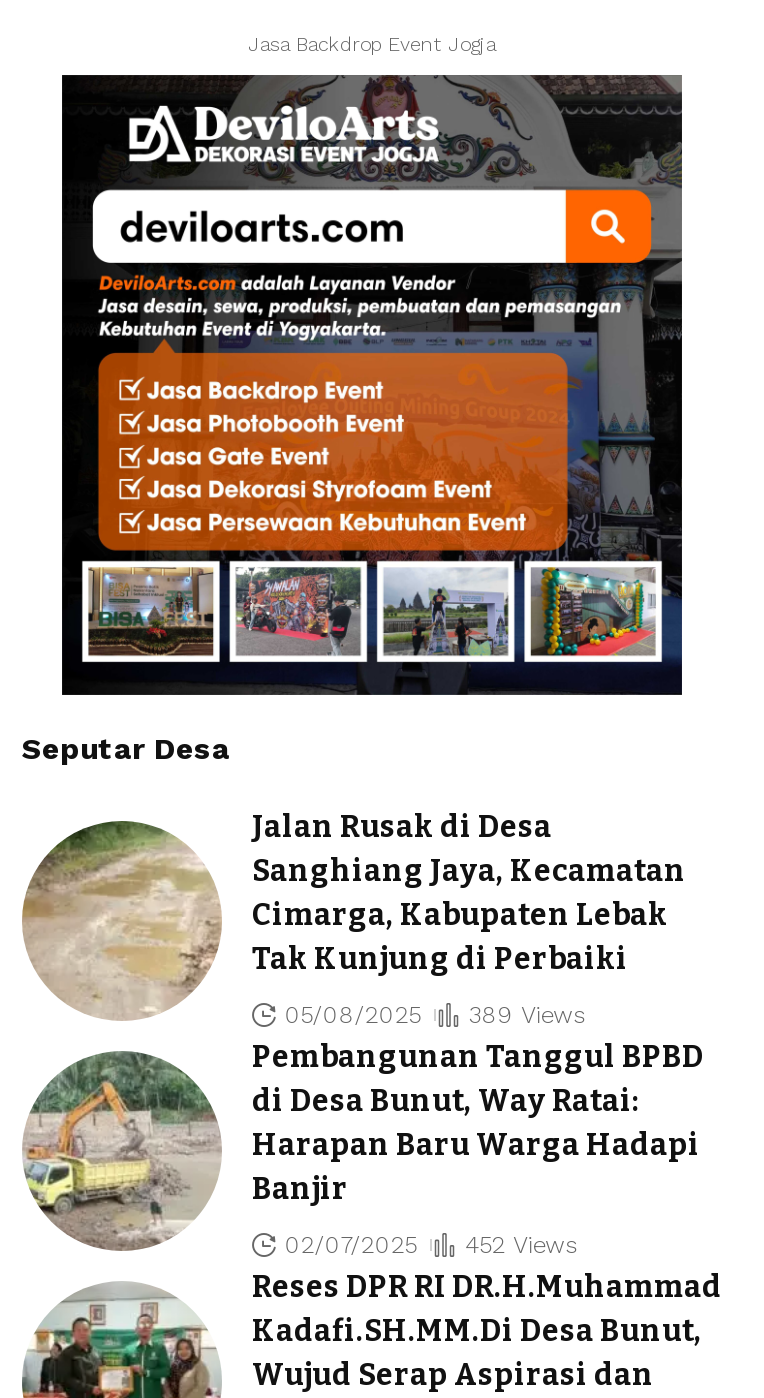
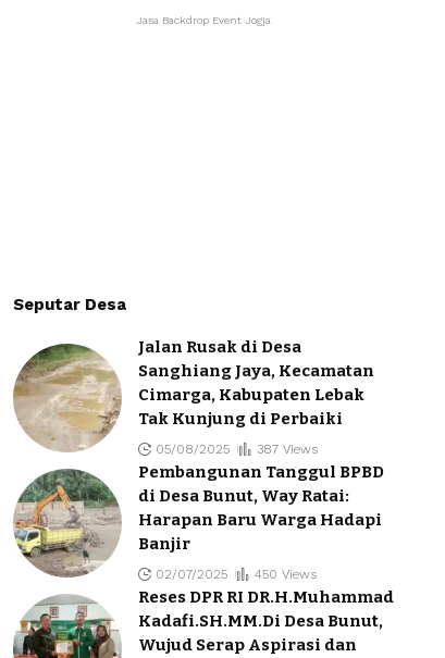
[60,73,684,697] [image] -> none
[284,1001,585,1029] 05/08/2025 389 Views -> [156,442,317,457] 05/08/2025 387 Views
[284,1231,577,1259] 02/07/2025 452 Views -> [156,567,316,582] 02/07/2025 450 Views

